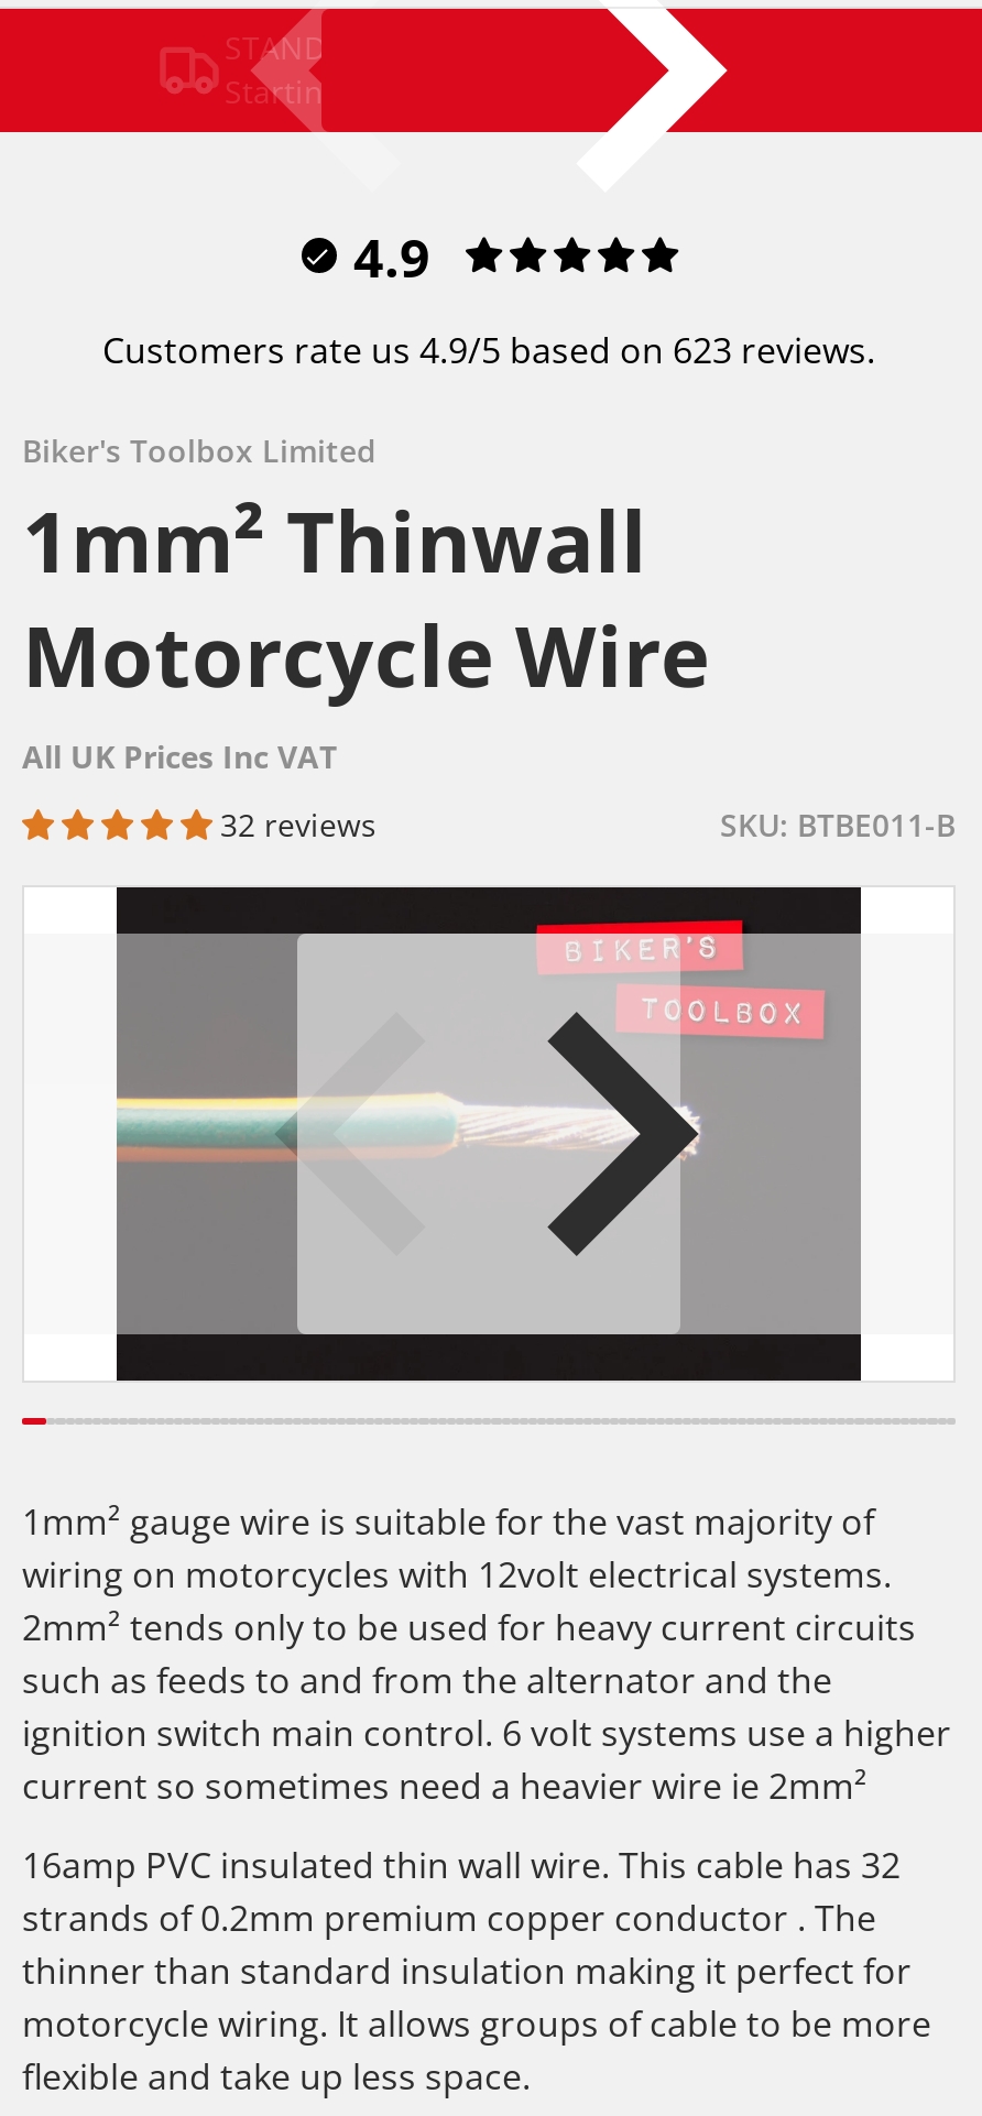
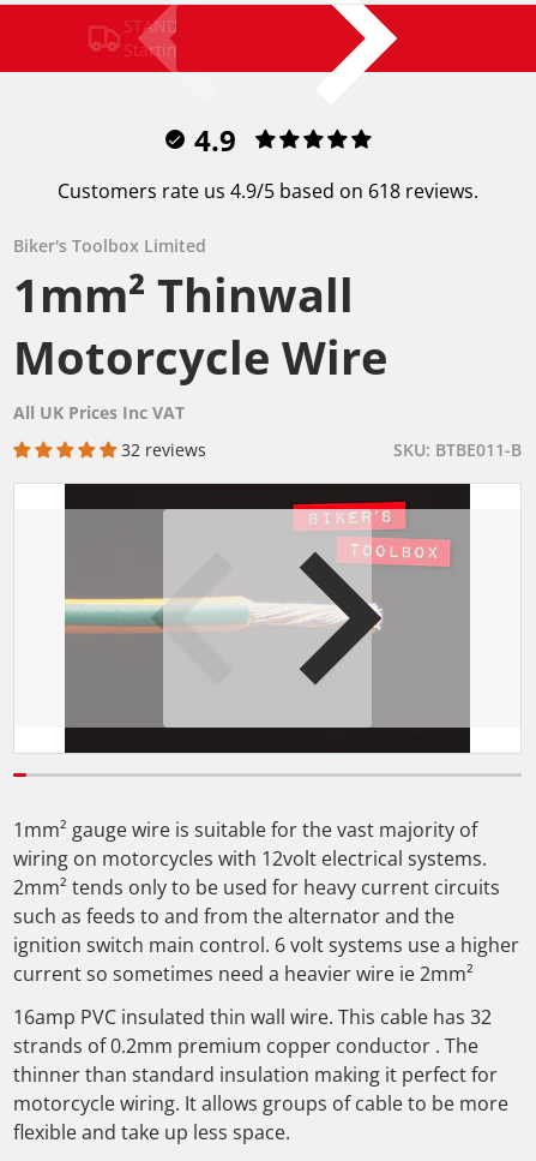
[102,326,875,374] Customers rate us 4.9/5 based on 623 reviews. -> [57,178,478,204] Customers rate us 4.9/5 based on 618 reviews.

